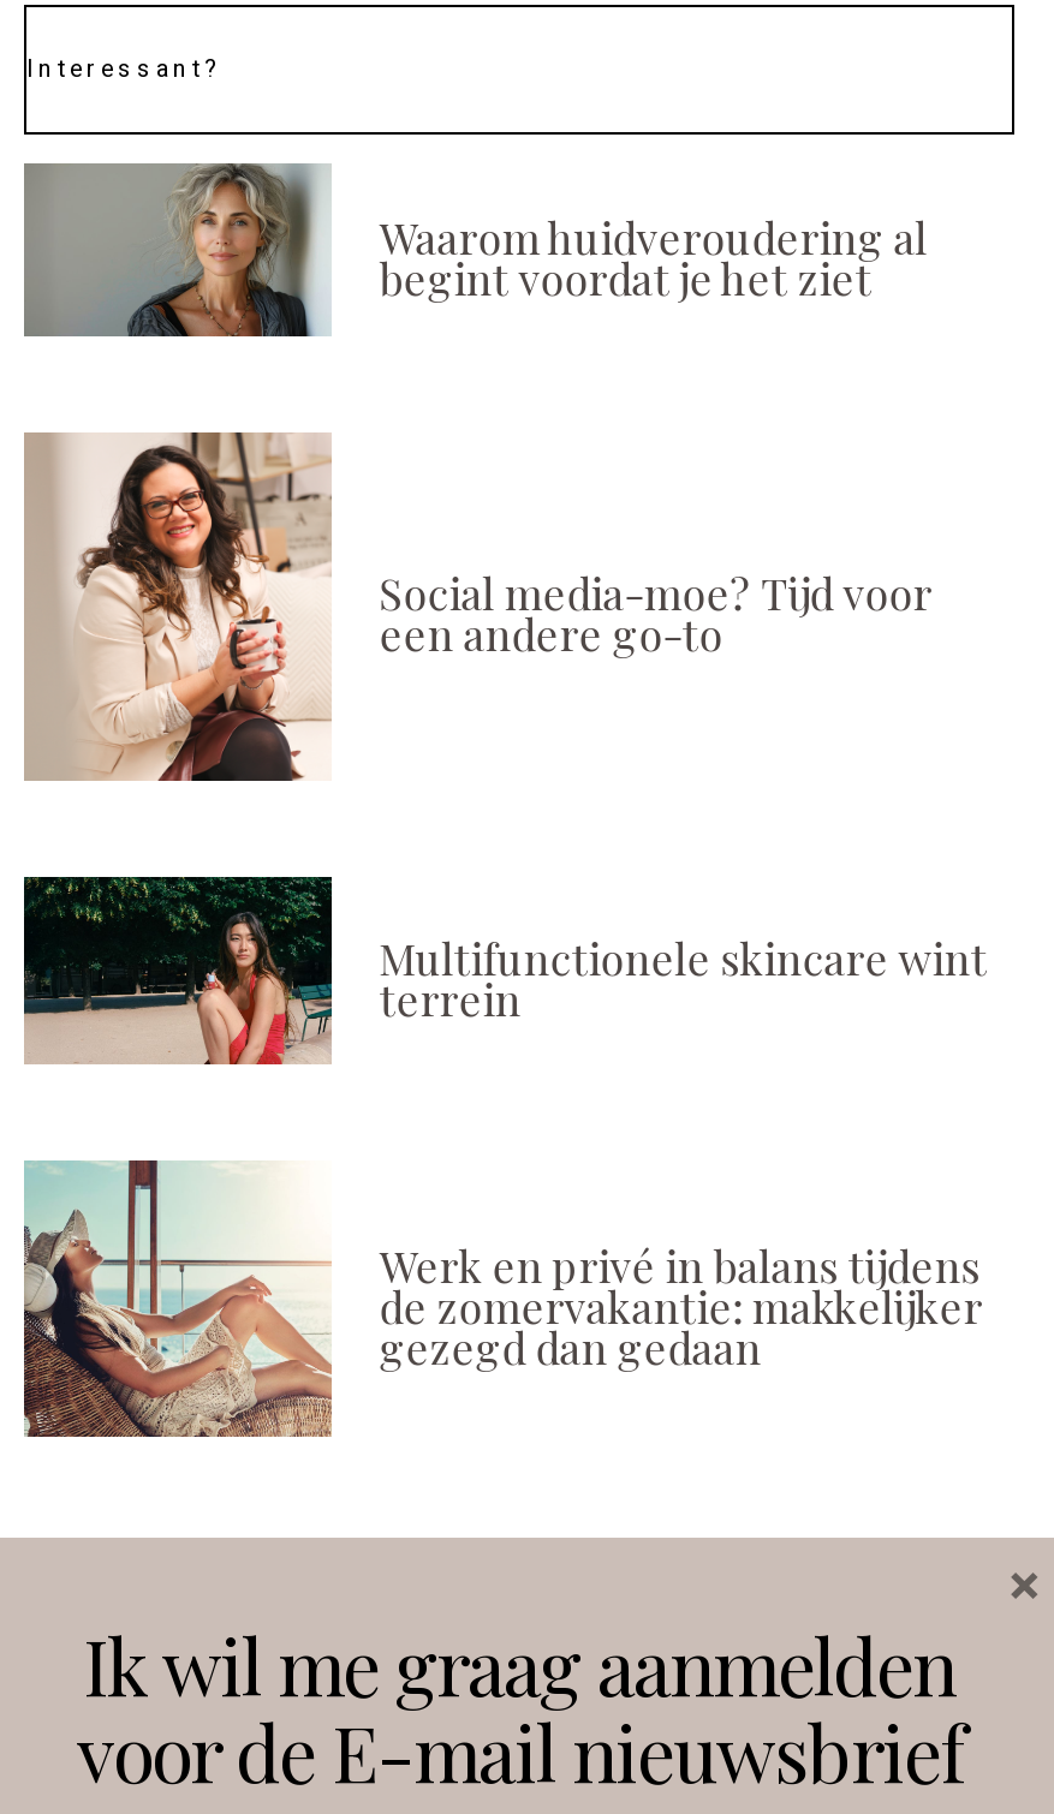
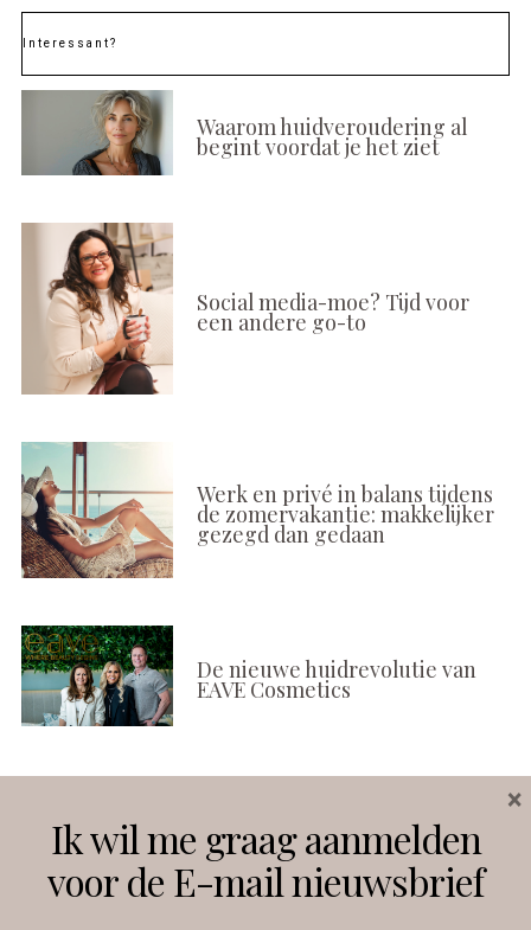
[22,875,987,1067] [image] | Multifunctionele skincare wint | terrein -> none
moved [19,1158,982,1442] -> [19,441,494,581]: [image] | Werk en privé in balans tijdens | de zomervakantie: makkelijker | gezegd dan gedaan
none -> [20,624,476,726] [image] | De nieuwe huidrevolutie van | EAVE Cosmetics

